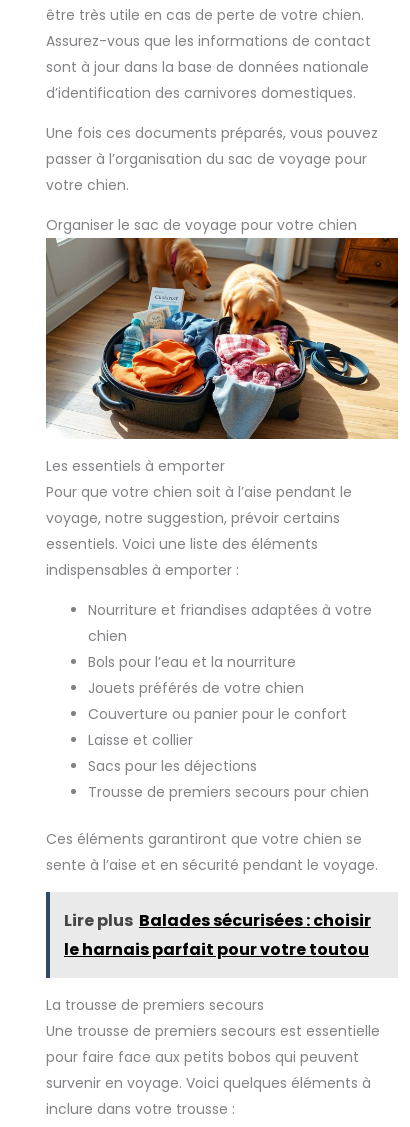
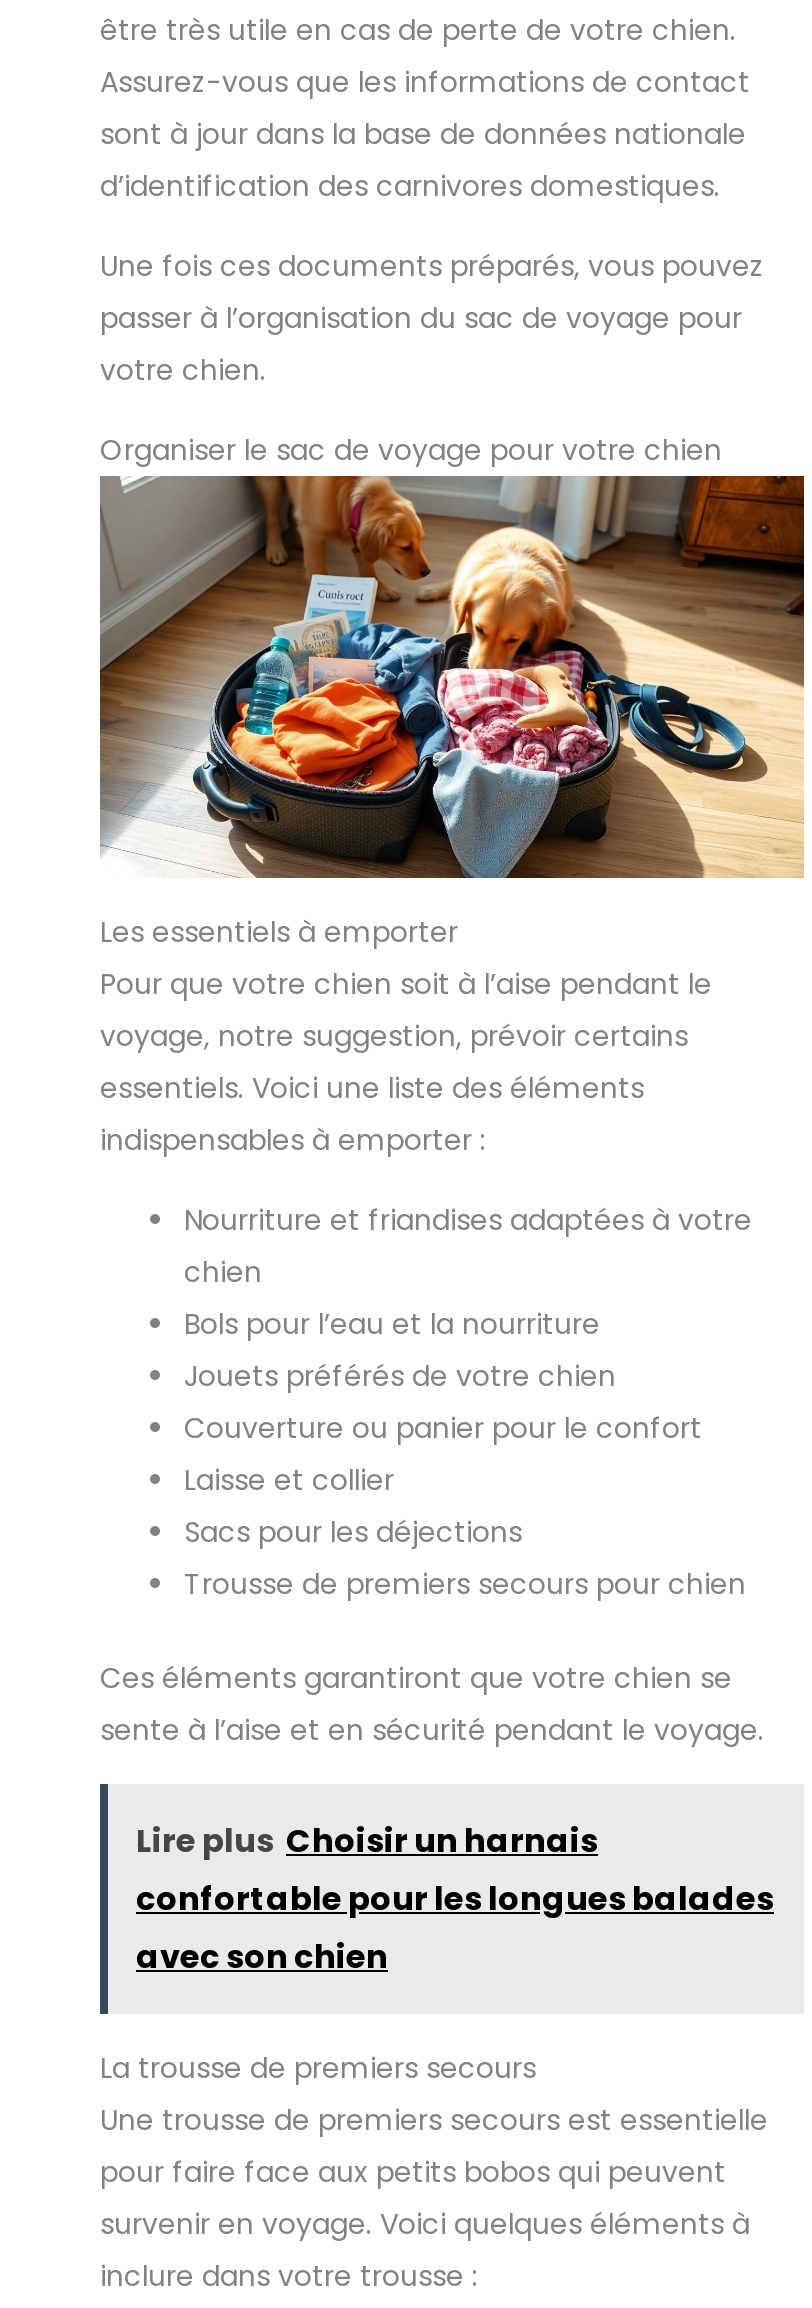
[64,909,371,961] Lire plus Balades sécurisées : choisir | le harnais parfait pour votre toutou -> [136,1818,774,1980] Lire plus Choisir un harnais | confortable pour les longues balades | avec son chien

